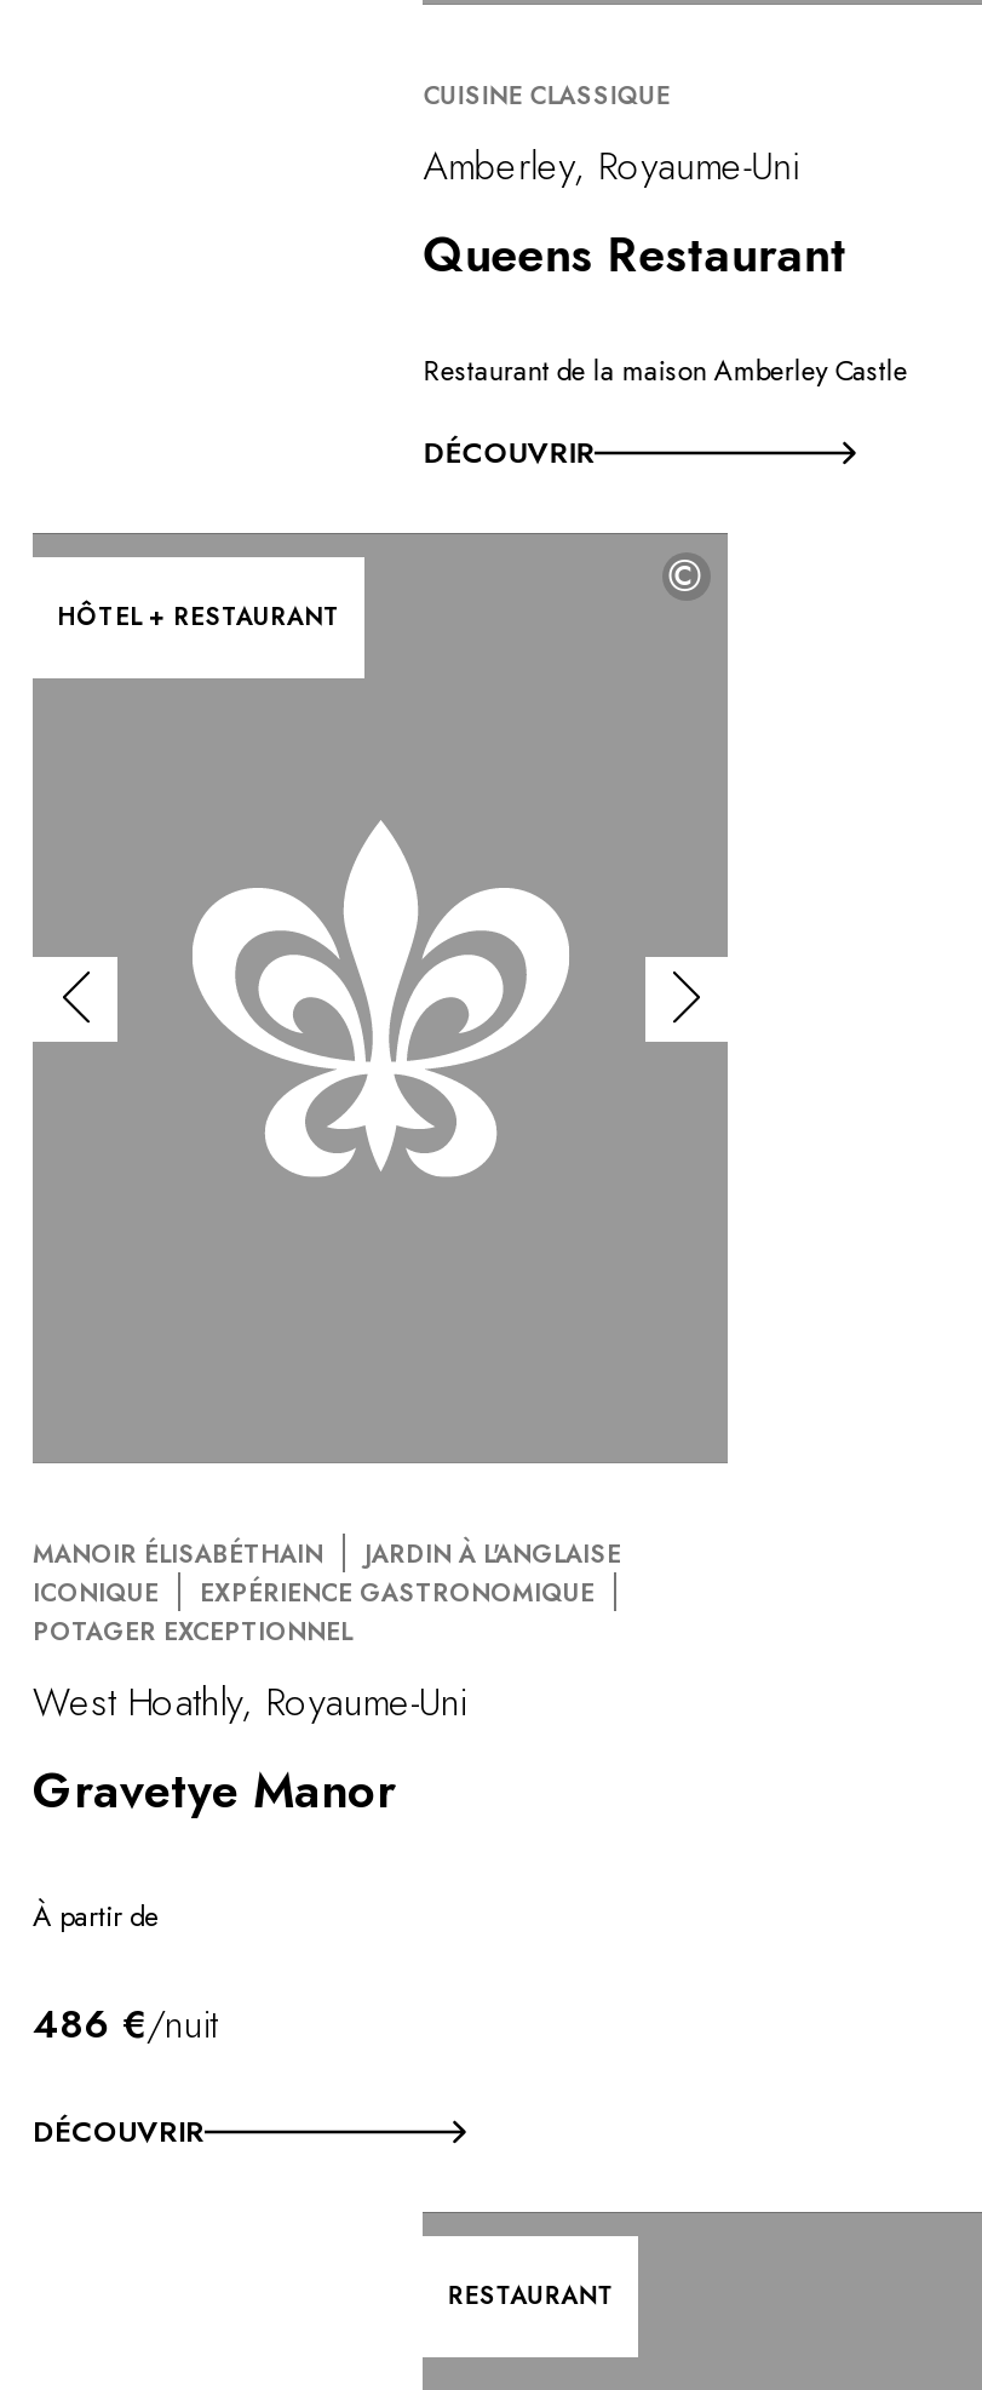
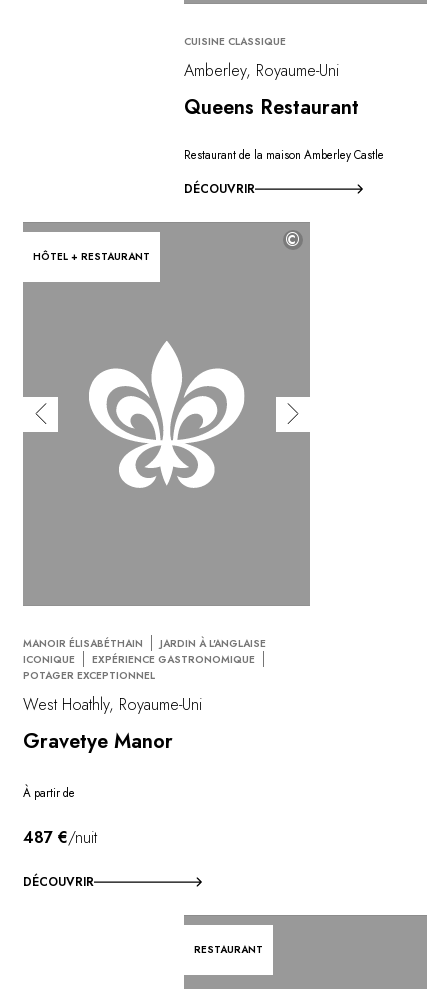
[33,1995,217,2051] 486 €/nuit -> [23,825,97,848] 487 €/nuit

